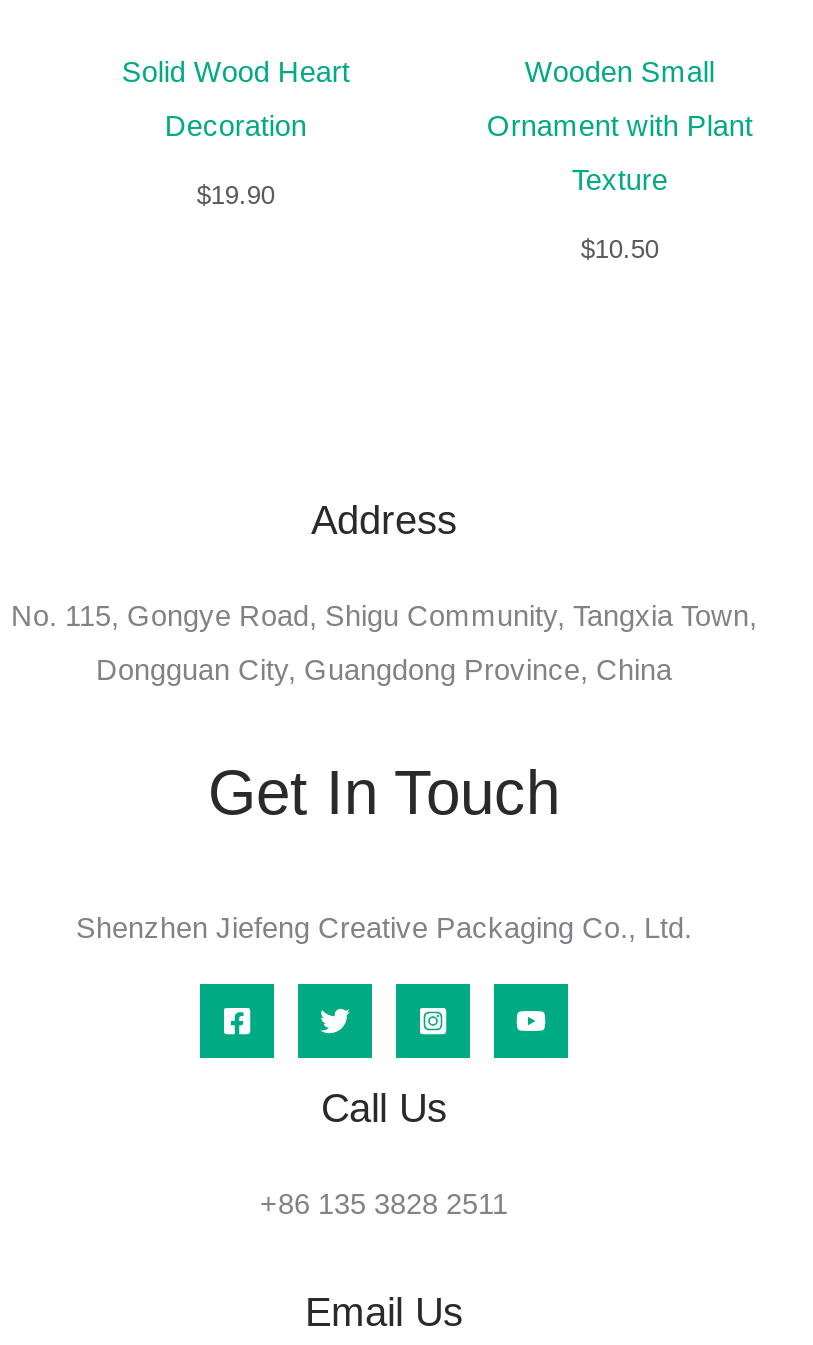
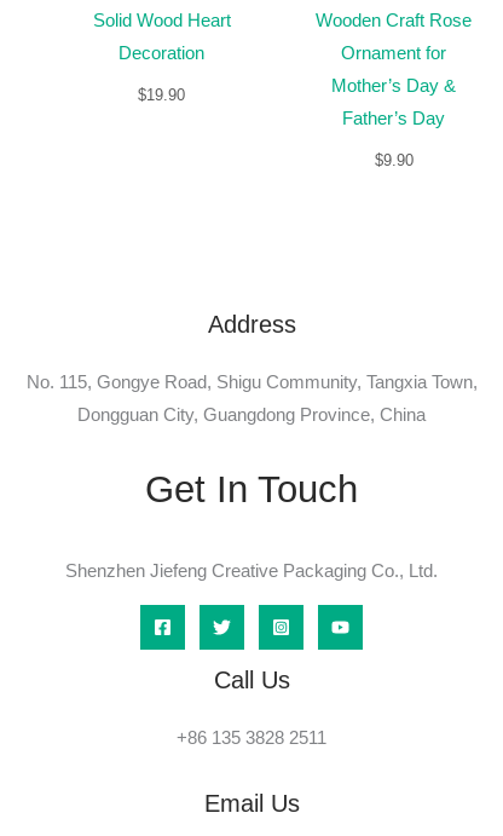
[487,55,753,264] Wooden Small | Ornament with Plant | Texture | $10.50 -> [316,10,472,169] Wooden Craft Rose | Ornament for | Mother’s Day & | Father’s Day | $9.90

